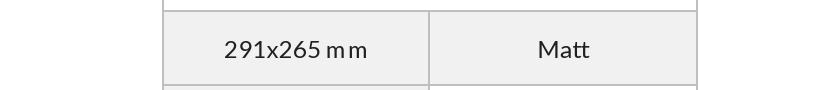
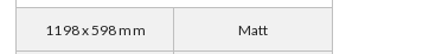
[224,34,370,64] 291x265 mm -> [45,21,145,39] 1198 x 598 mm

